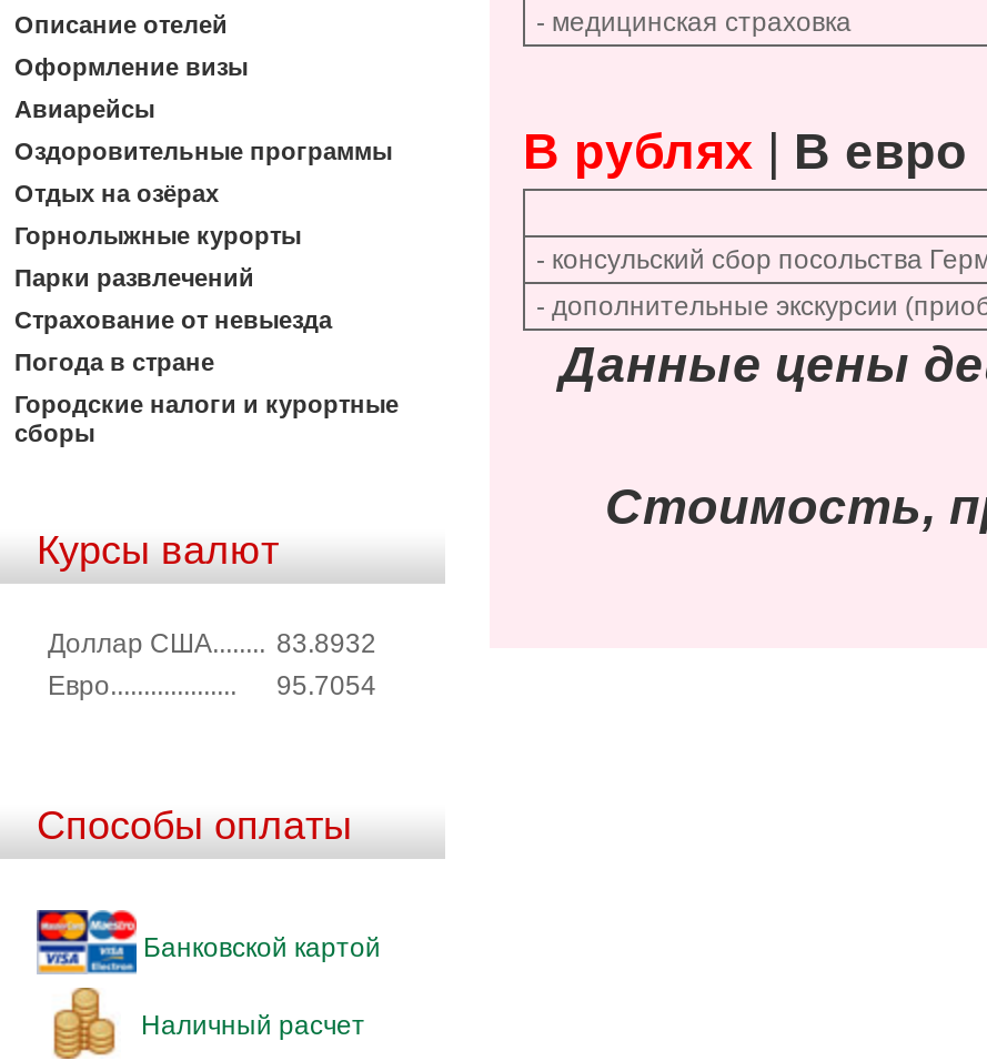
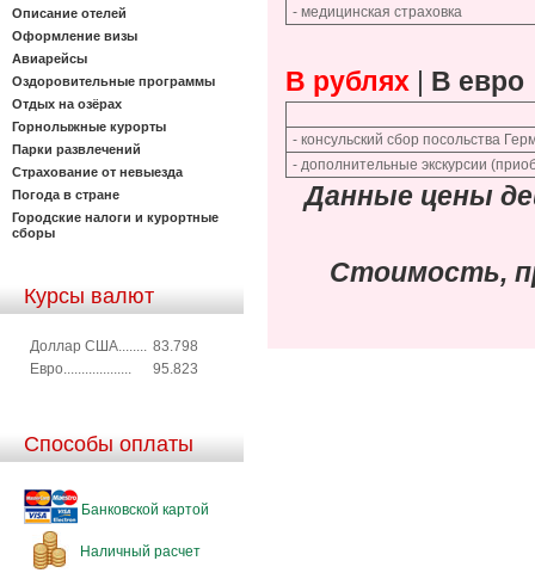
[48,628,376,659] Доллар США........ 83.8932 -> [30,338,198,354] Доллар США........ 83.798
[48,670,376,701] Евро................... 95.7054 -> [30,360,198,377] Евро................... 95.823

